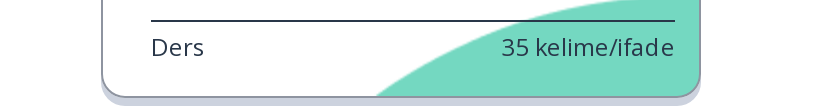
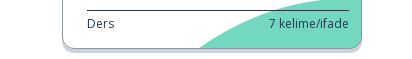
[501,30,675,64] 35 kelime/ifade -> [269,15,349,32] 7 kelime/ifade

